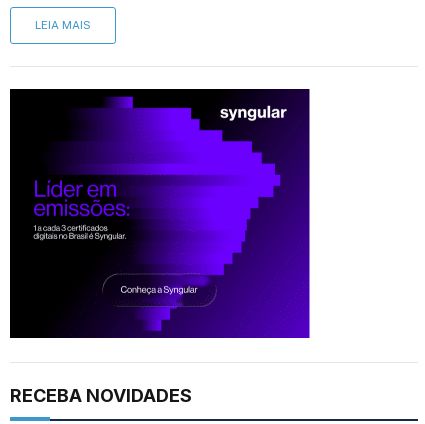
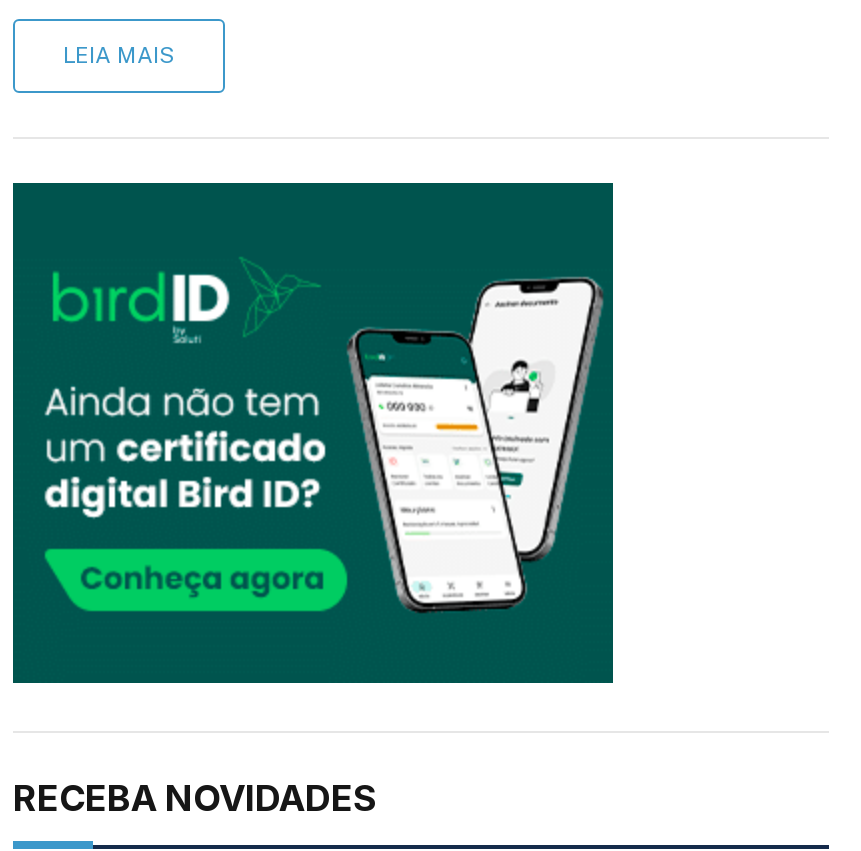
[10,88,311,339] [image] -> [13,180,615,686] [image]

